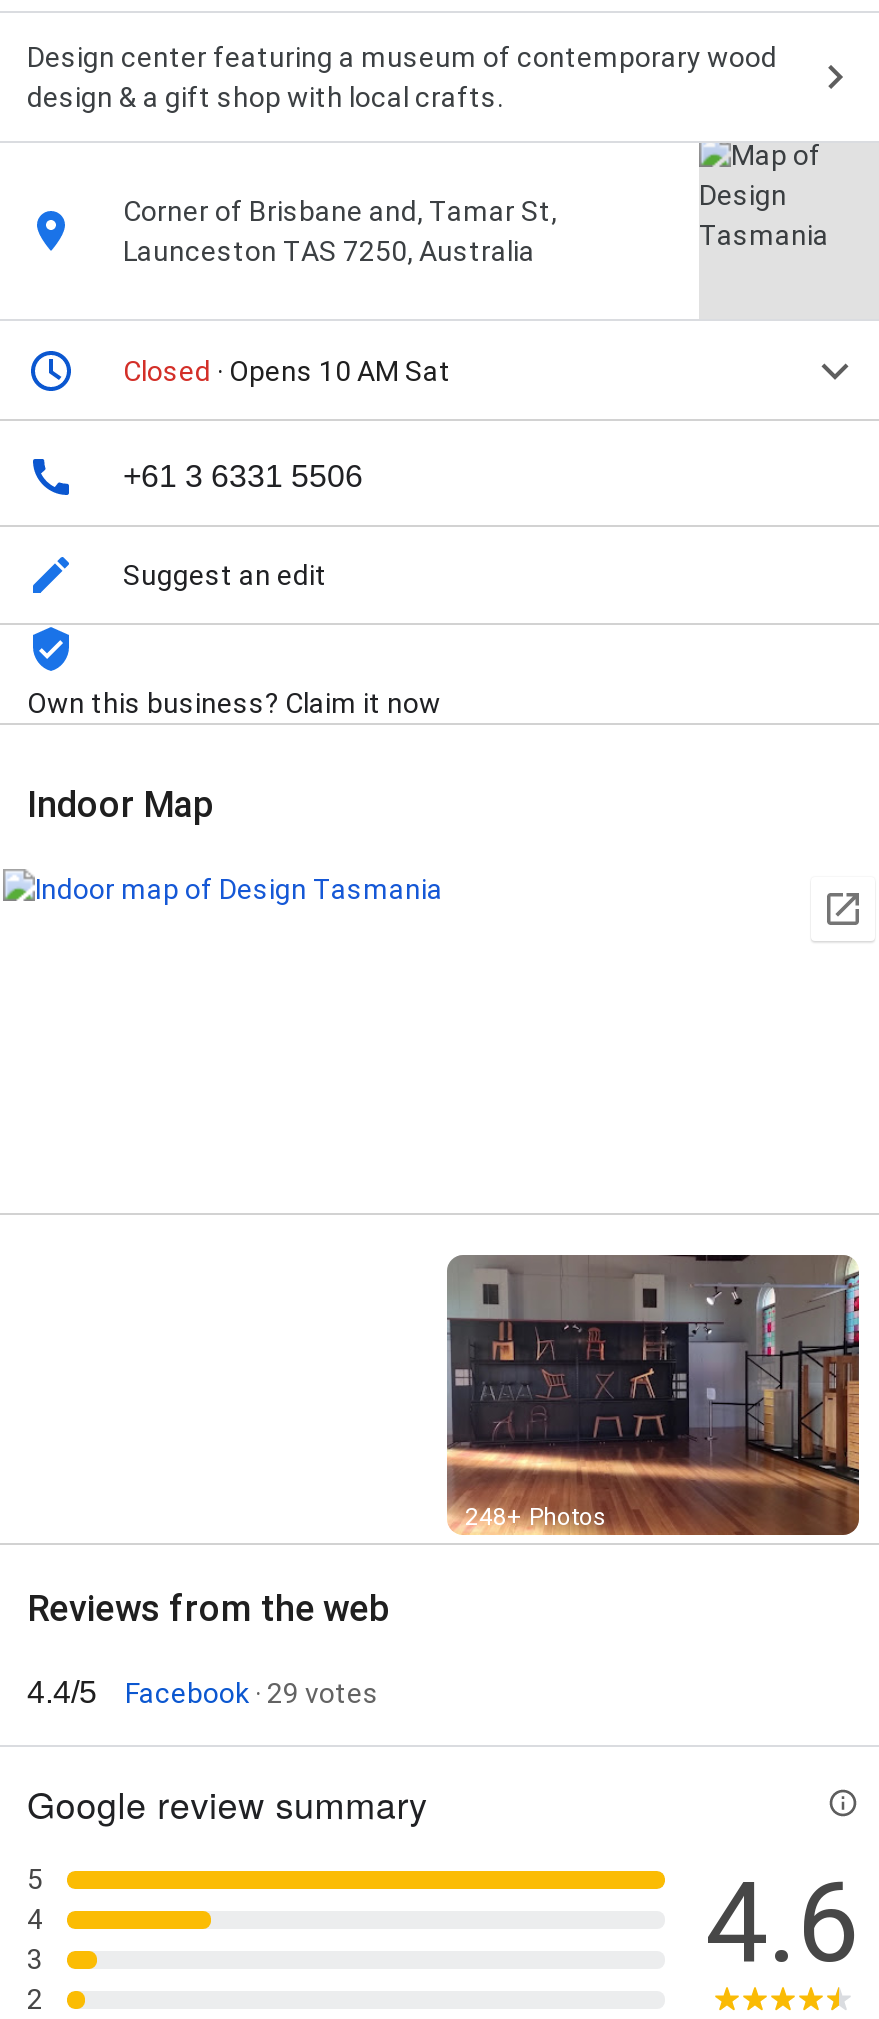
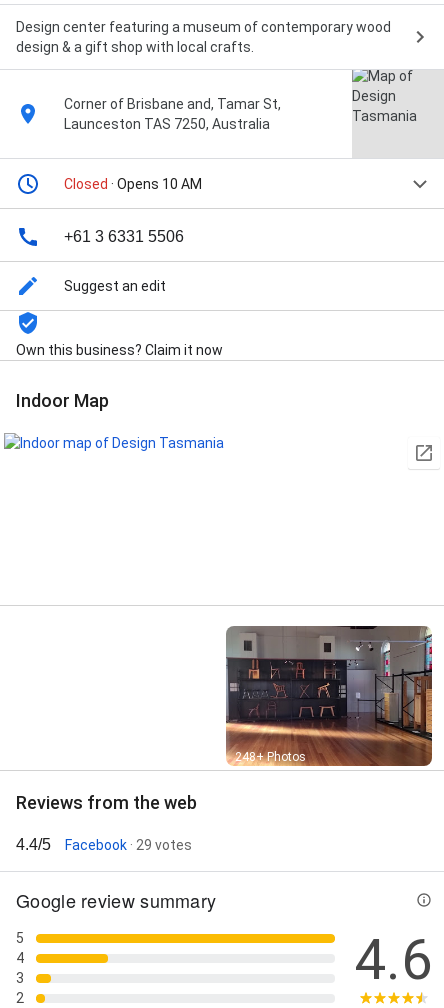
[123,355,451,387] Closed · Opens 10 AM Sat -> [64,176,202,192] Closed · Opens 10 AM

